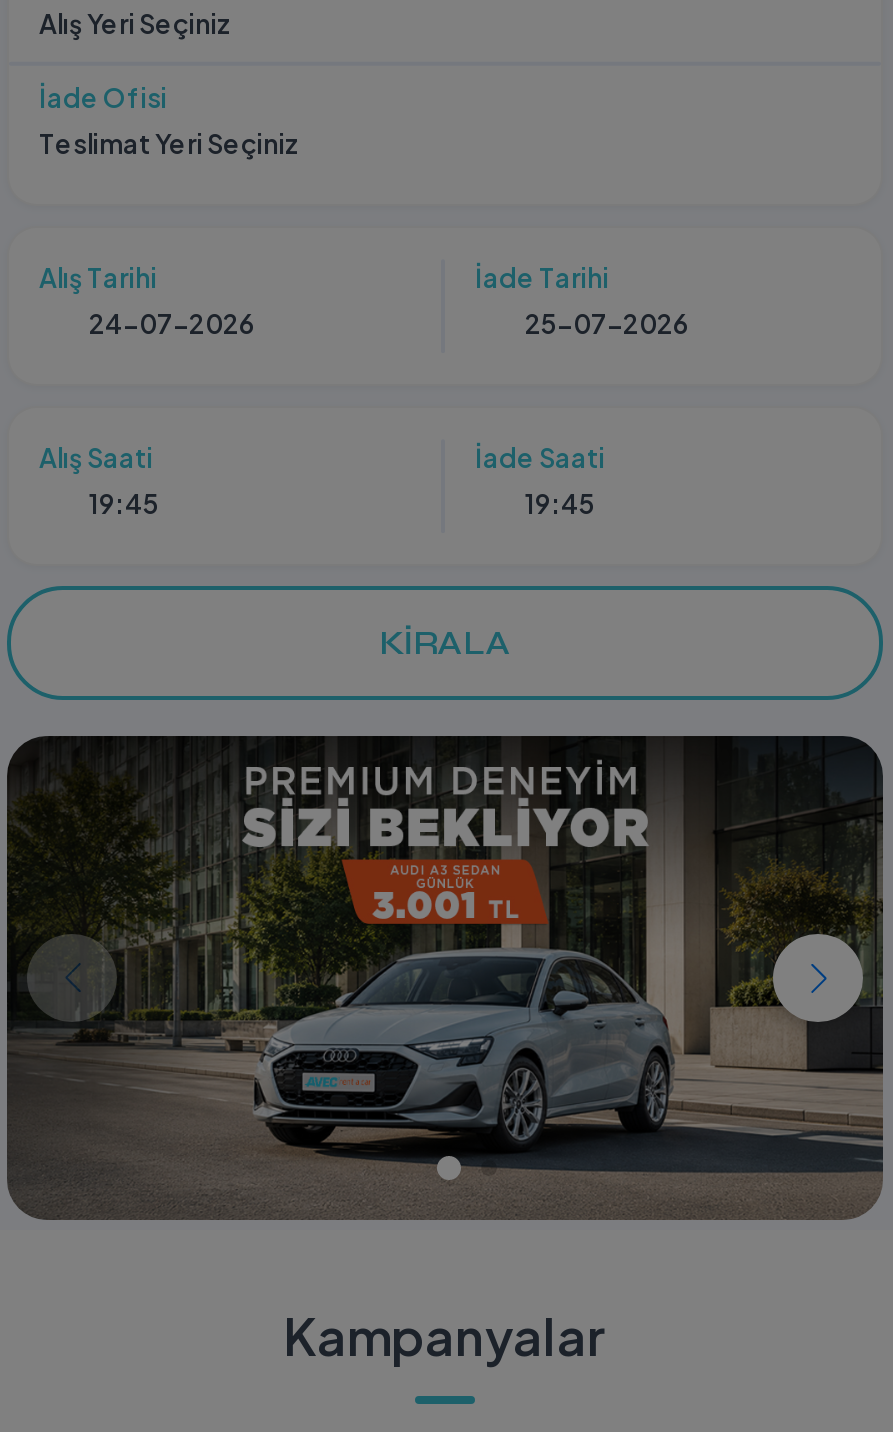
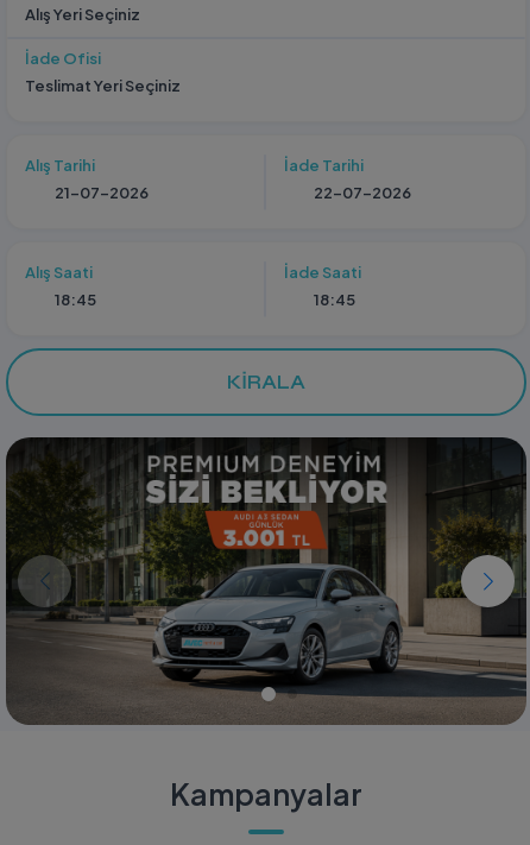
[89,489,159,521] 19:45 -> [55,290,96,309] 18:45
[525,489,595,521] 19:45 -> [314,290,355,309] 18:45

